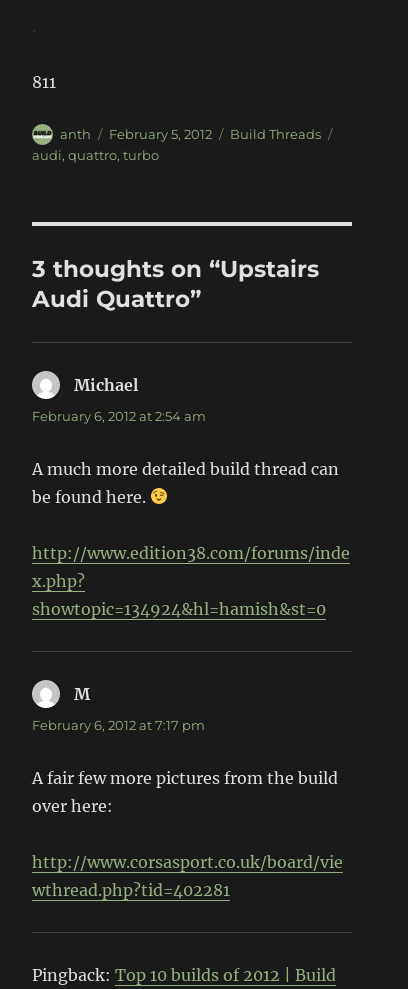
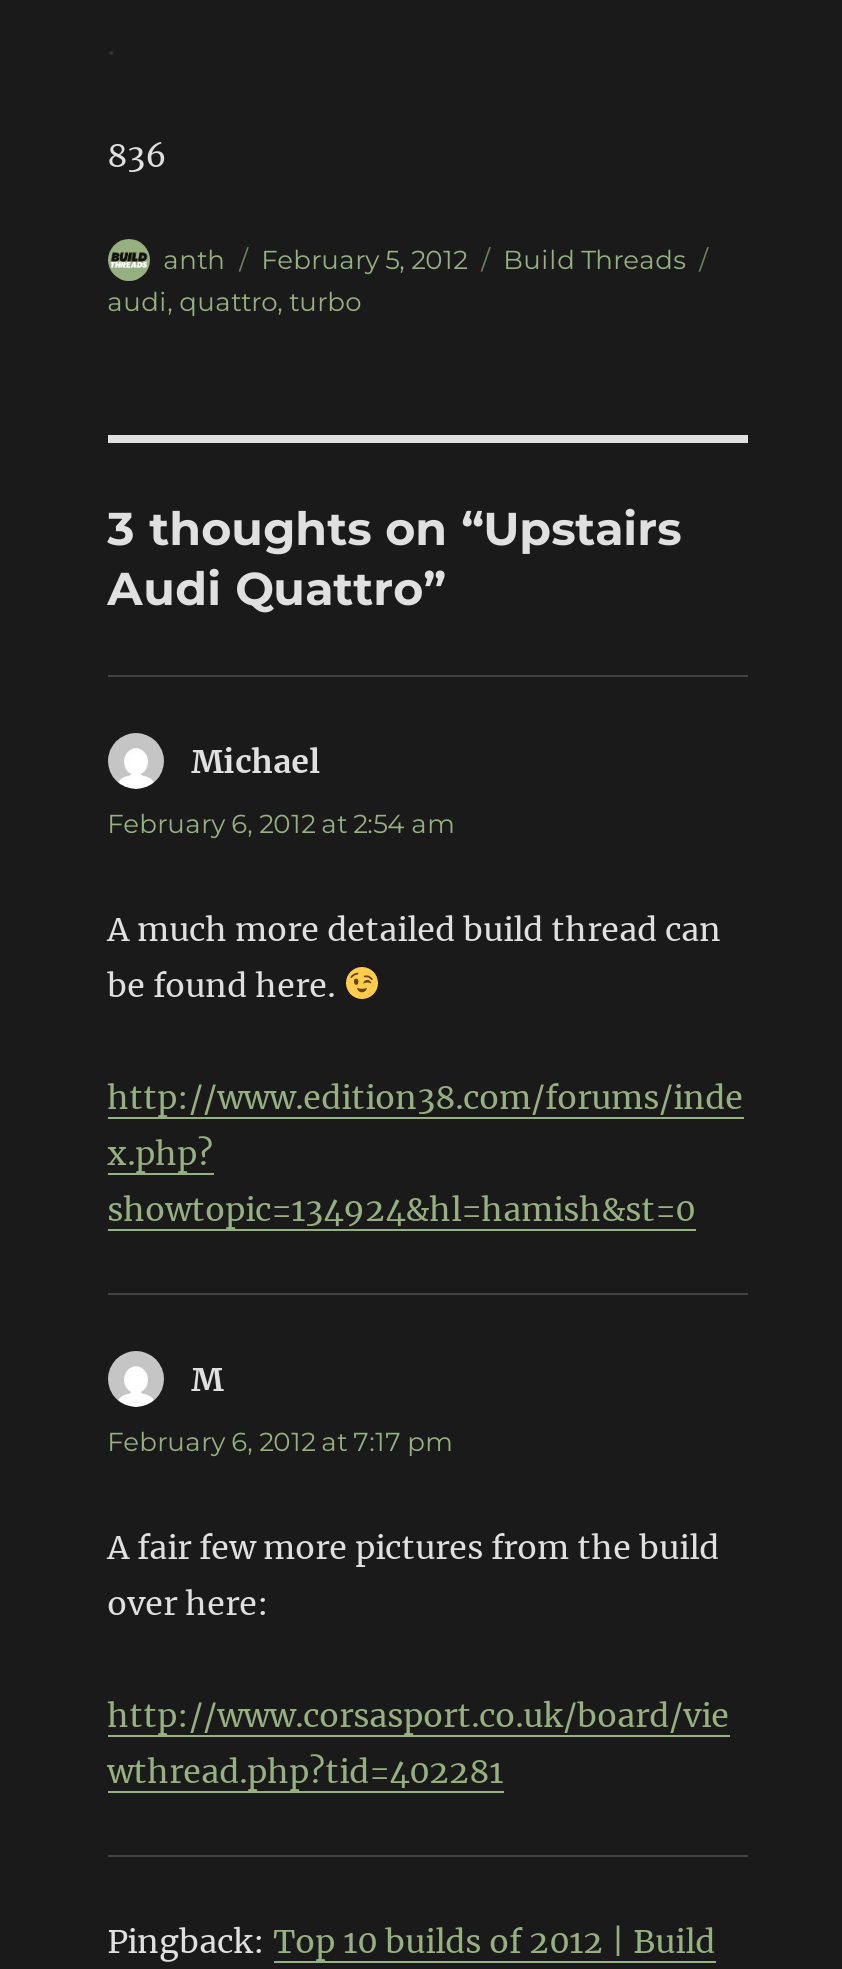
[32,72,56,92] 811 -> [107,134,167,174] 836

